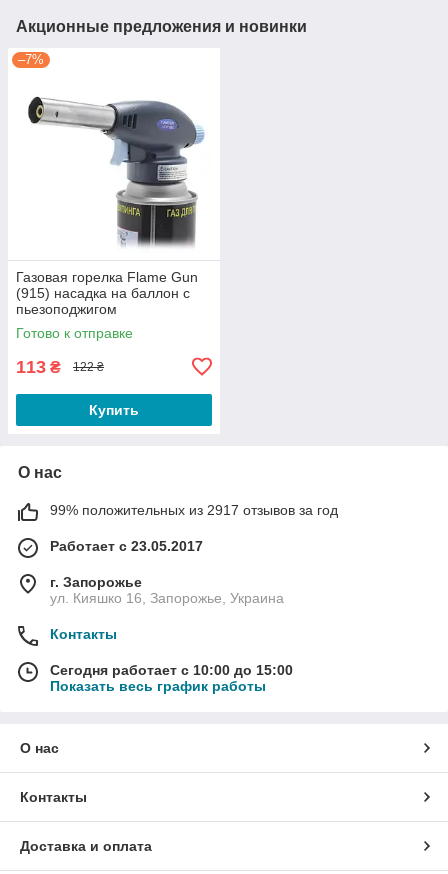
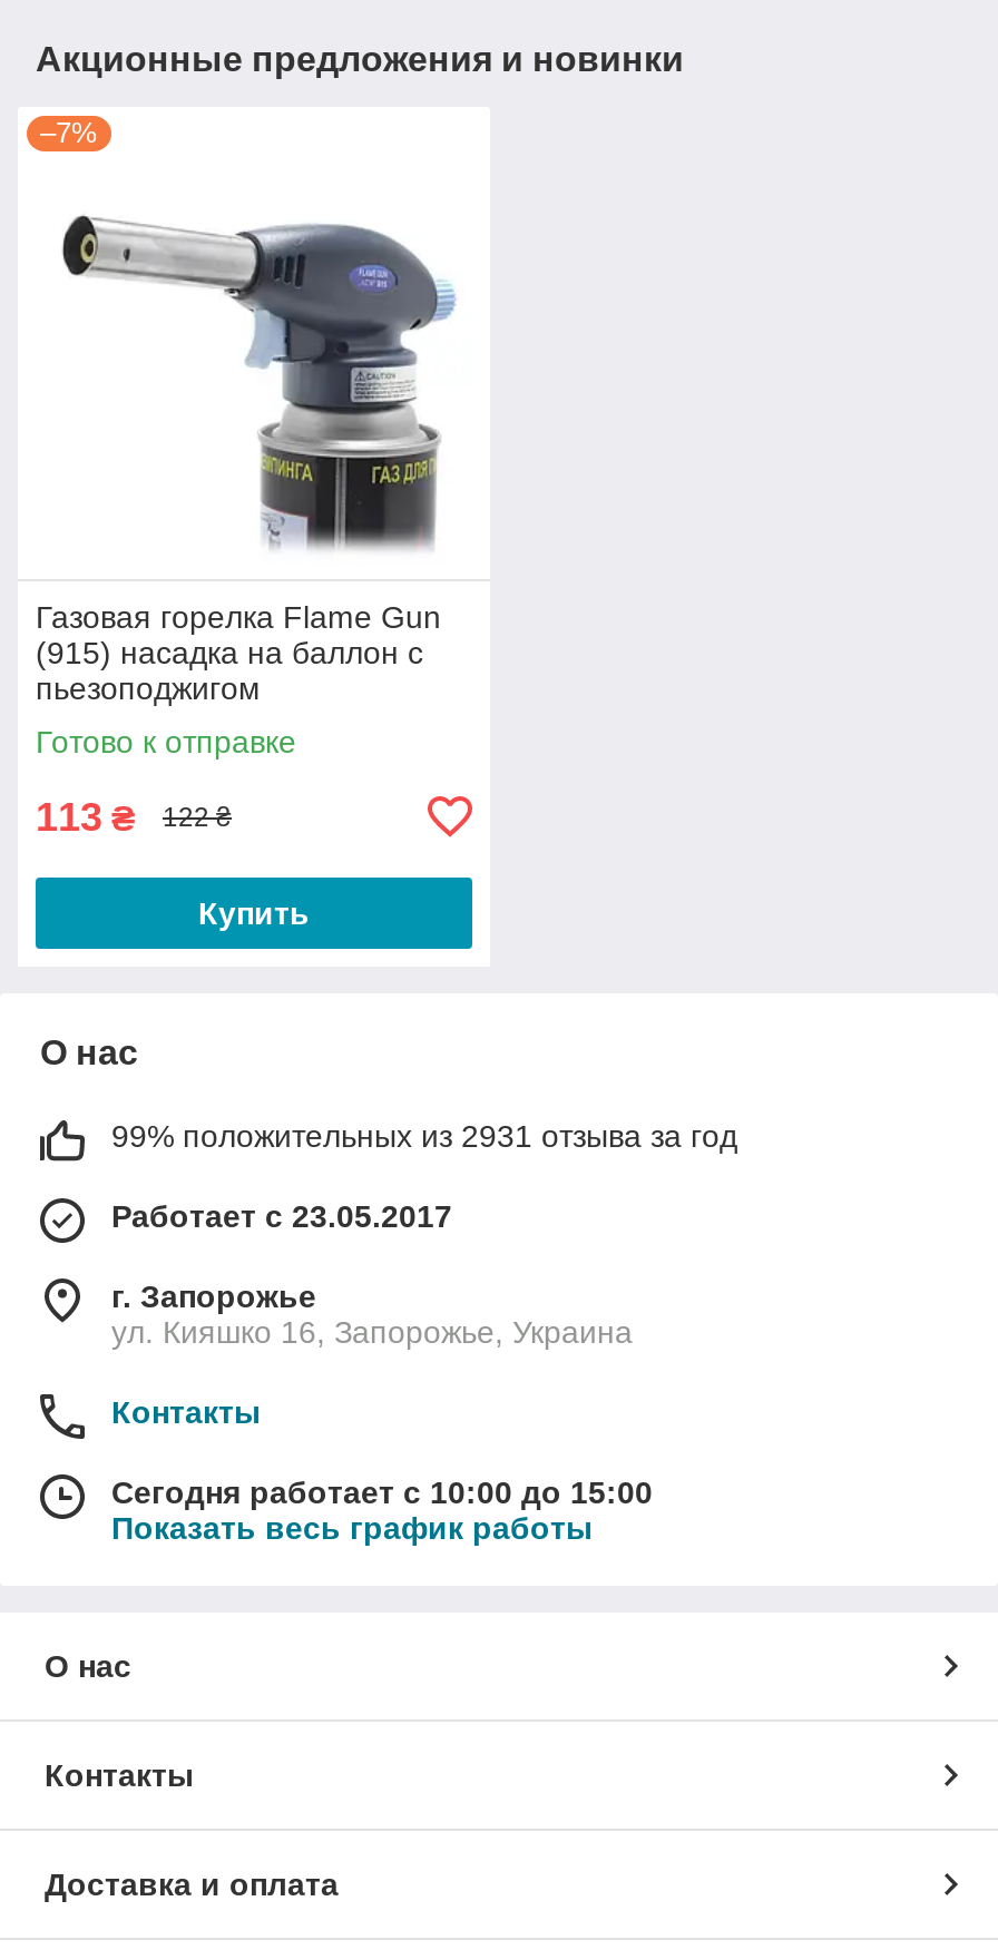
[50,502,338,518] 99% положительных из 2917 отзывов за год -> [111,1118,737,1153] 99% положительных из 2931 отзыва за год

